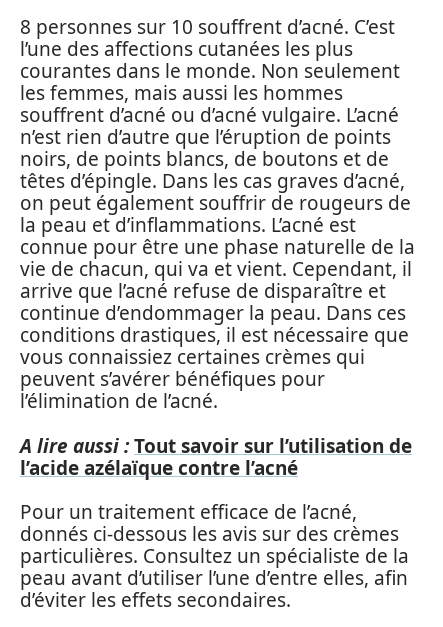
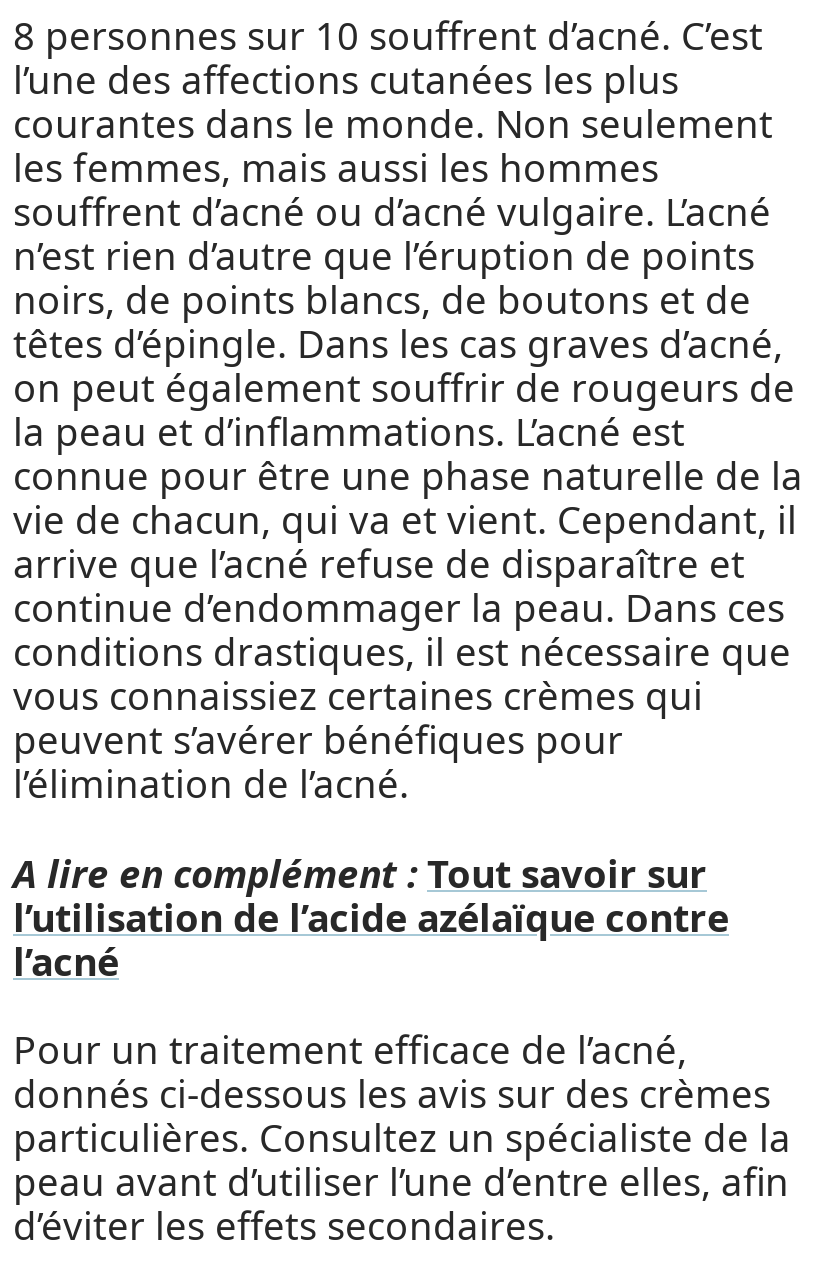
[20,432,412,480] A lire aussi : Tout savoir sur l’utilisation de | l’acide azélaïque contre l’acné -> [13,847,729,987] A lire en complément : Tout savoir sur | l’utilisation de l’acide azélaïque contre | l’acné

